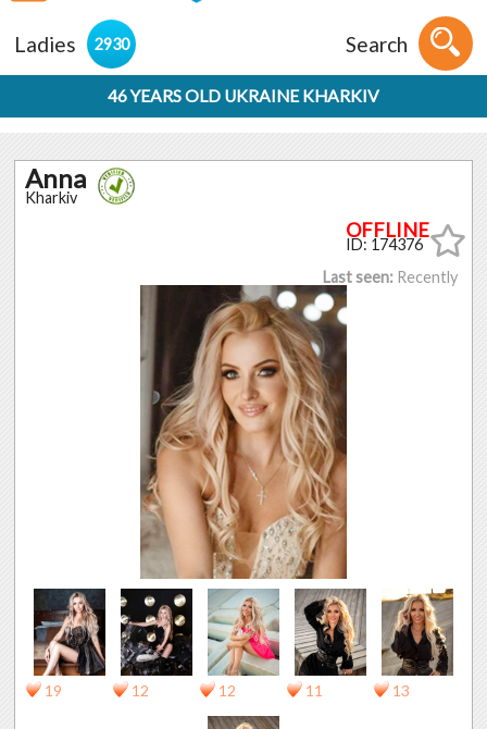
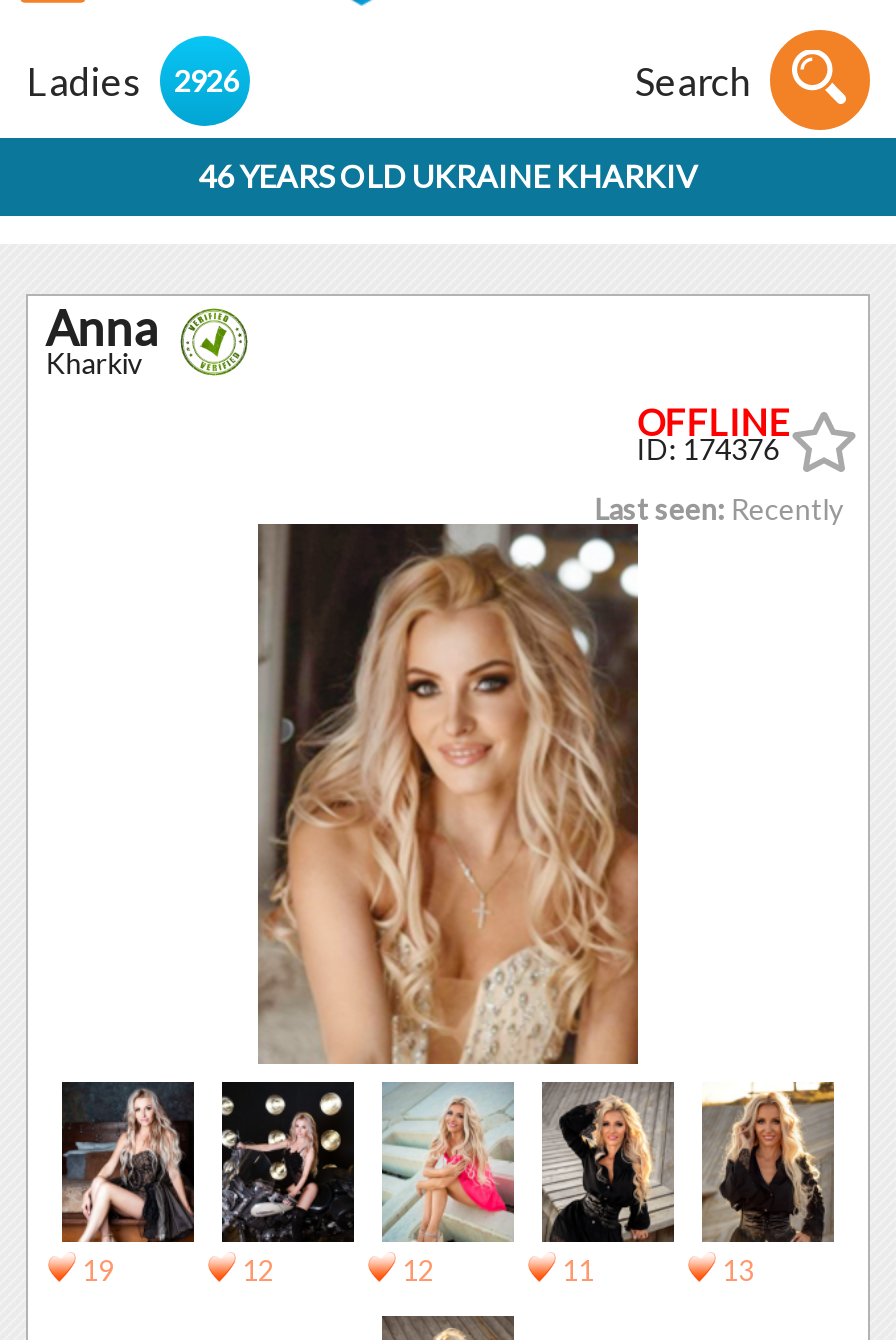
[15,31,129,56] Ladies 2930 -> [27,57,238,103] Ladies 2926

